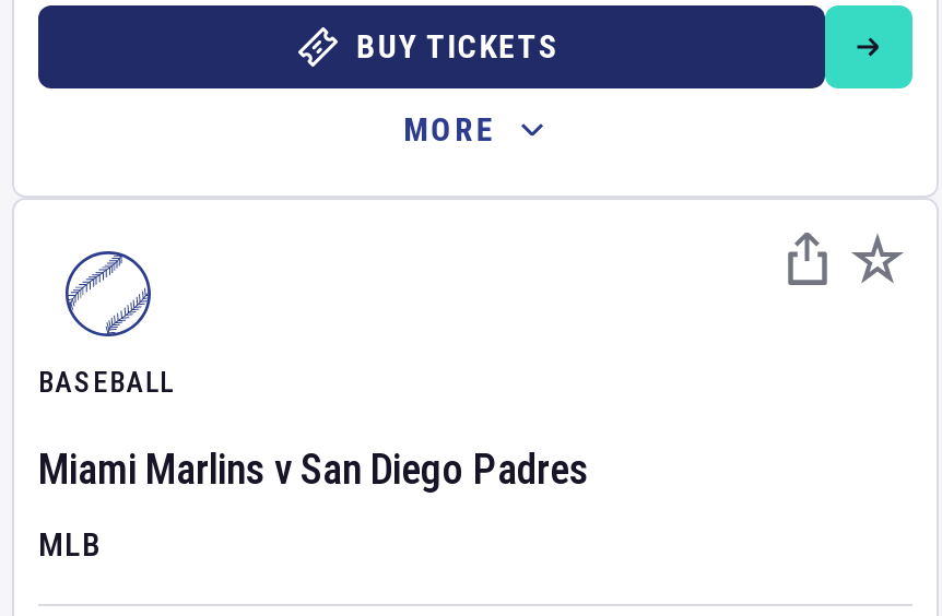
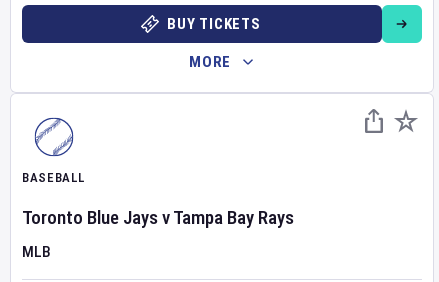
[38,445,589,495] Miami Marlins v San Diego Padres -> [22,206,294,229] Toronto Blue Jays v Tampa Bay Rays

